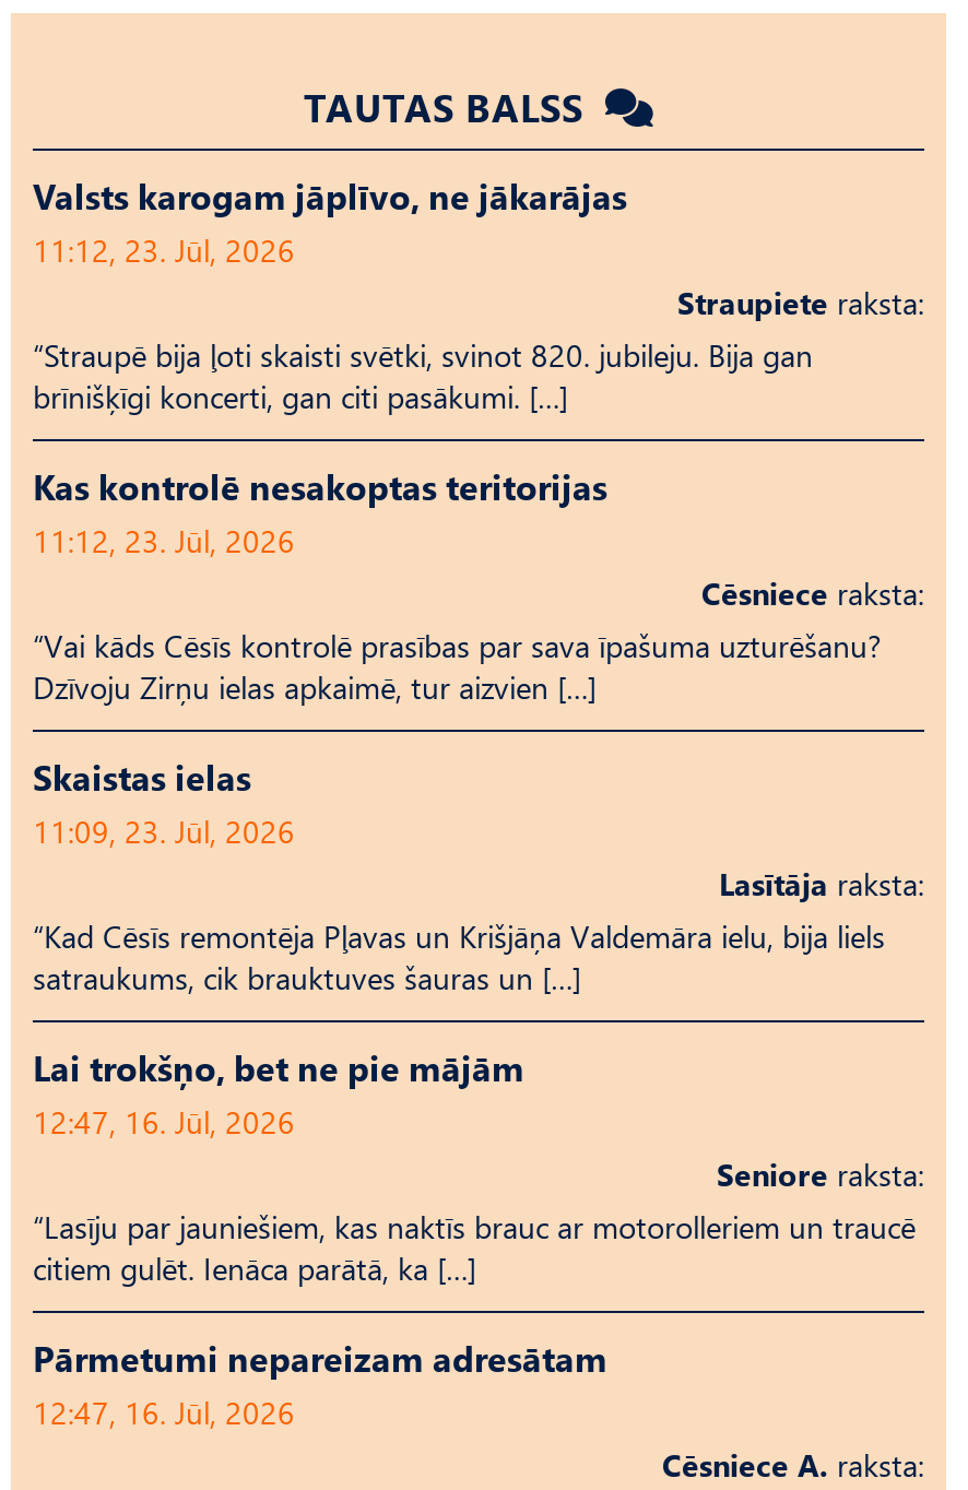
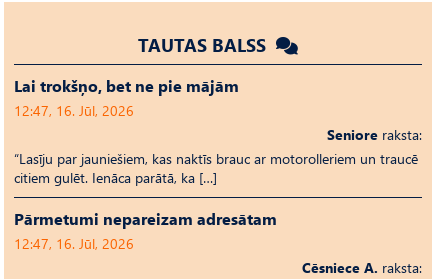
[33,172,924,998] Valsts karogam jāplīvo, ne jākarājas | 11:12, 23. Jūl, 2026 | Straupiete raksta: | “Straupē bija ļoti skaisti svētki, svinot 820. jubileju. Bija gan | brīnišķīgi koncerti, gan citi pasākumi. […] | Kas kontrolē nesakoptas teritorijas | 11:12, 23. Jūl, 2026 | Cēsniece raksta: | “Vai kāds Cēsīs kontrolē prasības par sava īpašuma uzturēšanu? | Dzīvoju Zirņu ielas apkaimē, tur aizvien […] | Skaistas ielas | 11:09, 23. Jūl, 2026 | Lasītāja raksta: | “Kad Cēsīs remontēja Pļavas un Krišjāņa Valdemāra ielu, bija liels | satraukums, cik brauktuves šauras un […] -> none

